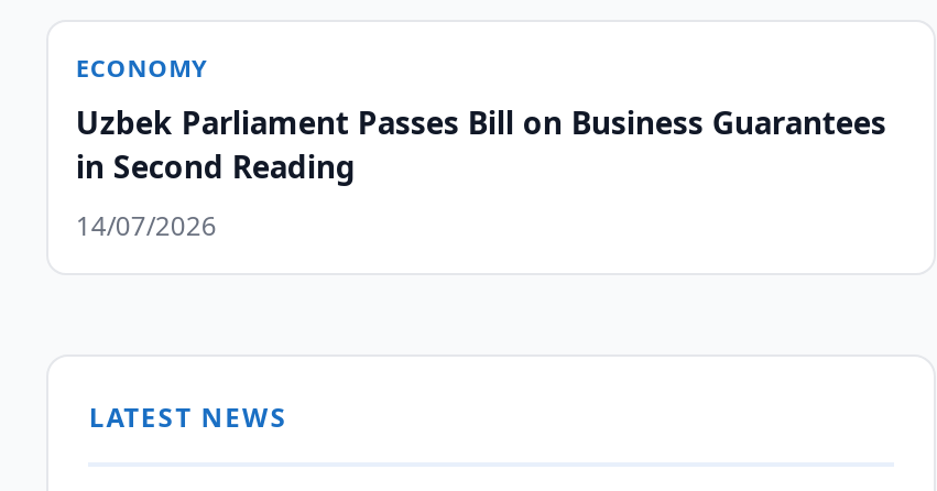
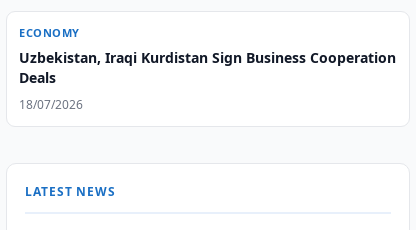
[76,101,886,187] Uzbek Parliament Passes Bill on Business Guarantees | in Second Reading -> [19,48,396,87] Uzbekistan, Iraqi Kurdistan Sign Business Cooperation | Deals
[76,207,217,244] 14/07/2026 -> [19,96,83,113] 18/07/2026

